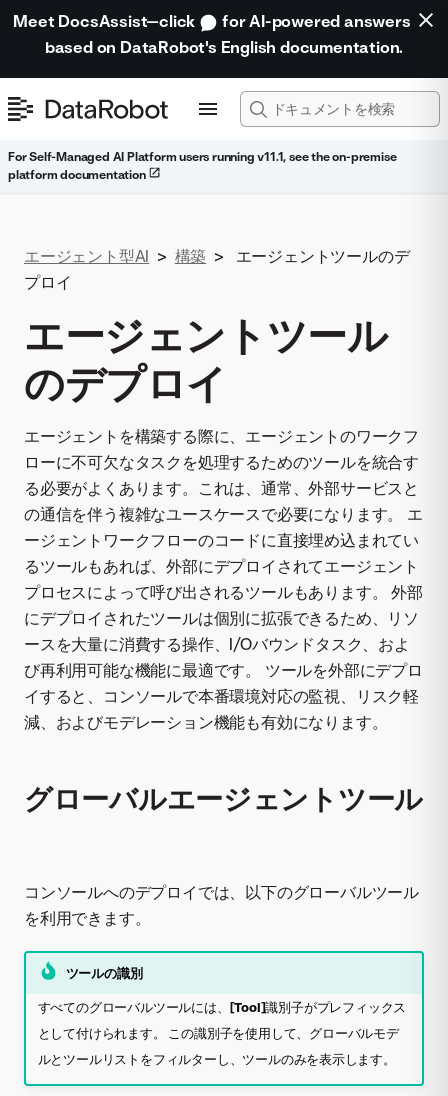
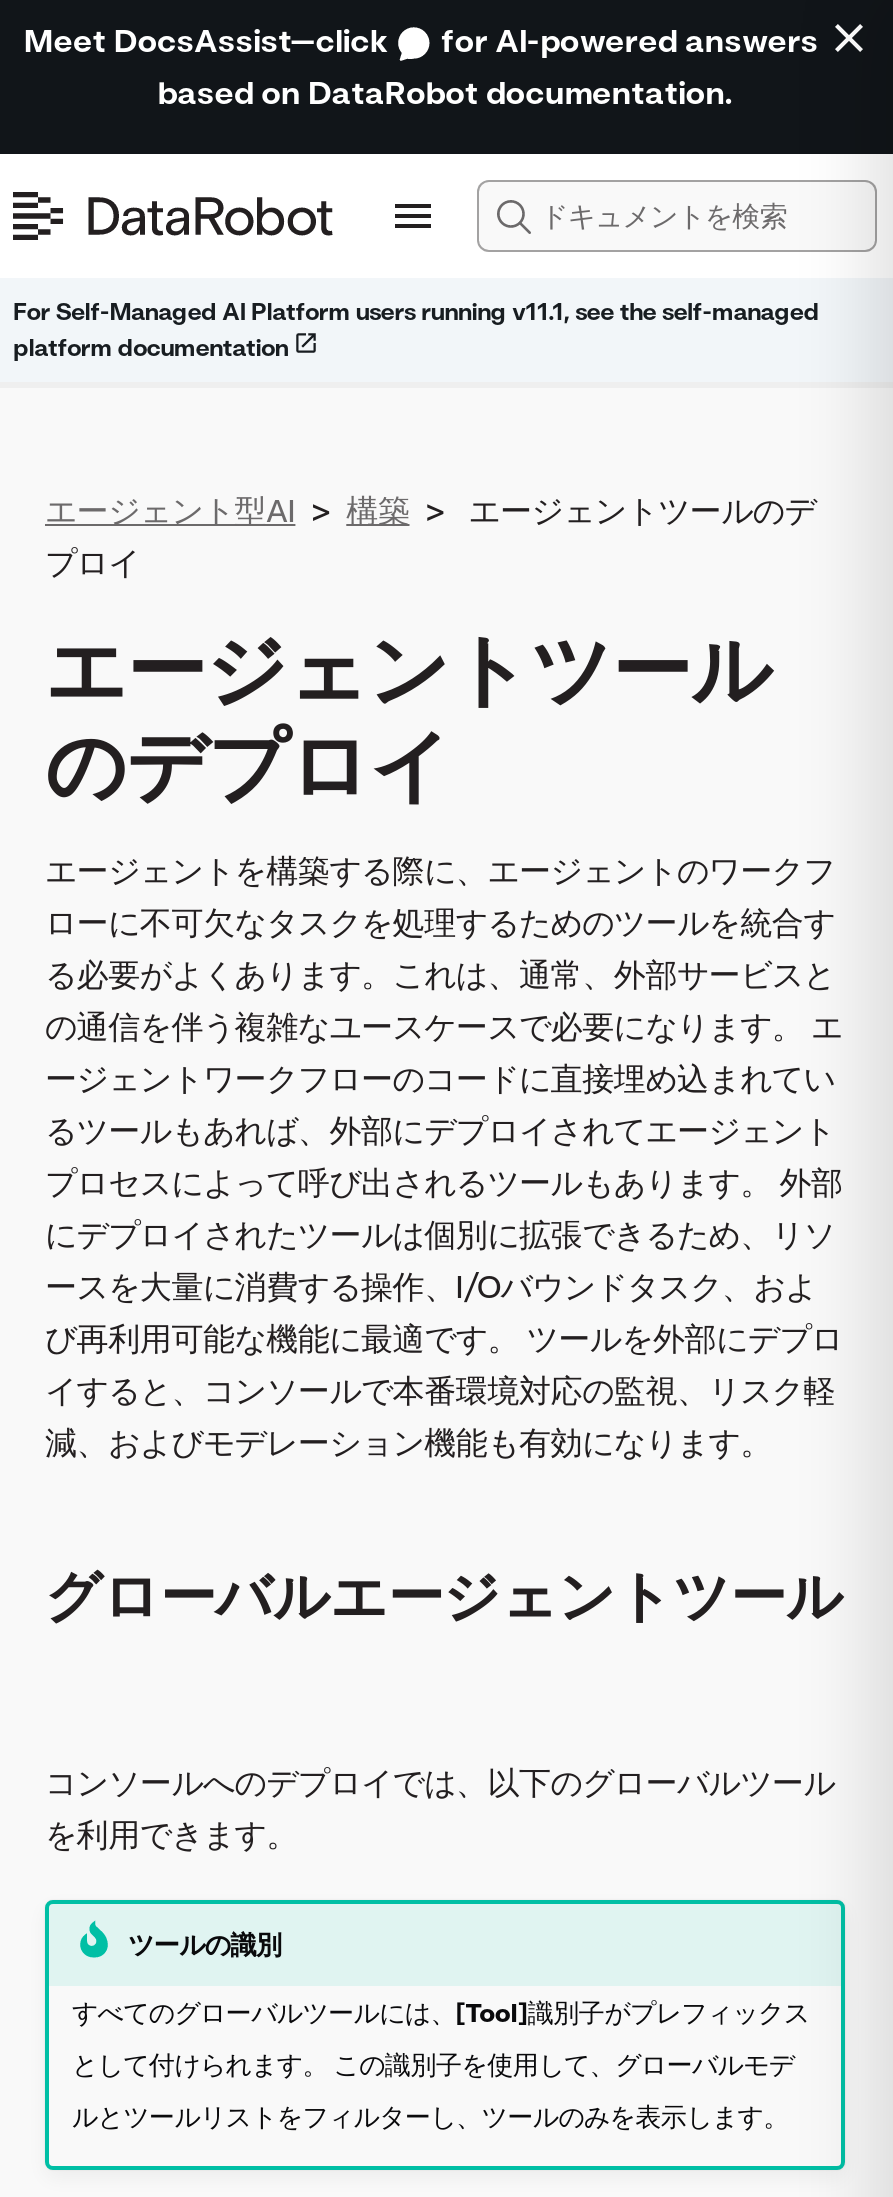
[45,37,403,57] based on DataRobot's English documentation. -> [158,72,732,112] based on DataRobot documentation.
[8,149,396,164] For Self-Managed AI Platform users running v11.1, see the on-premise -> [13,296,819,326] For Self-Managed AI Platform users running v11.1, see the self-managed

